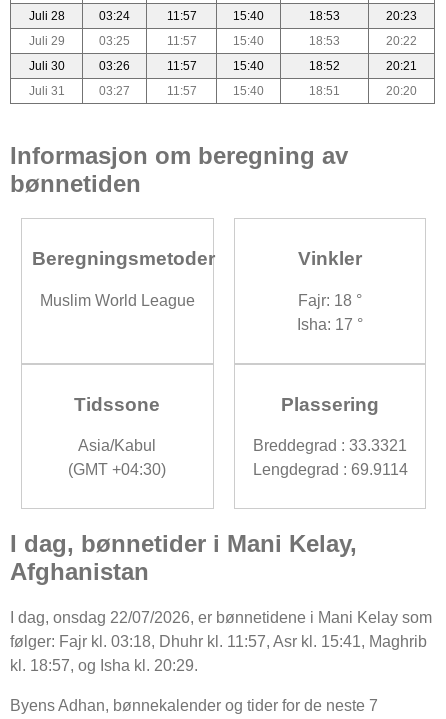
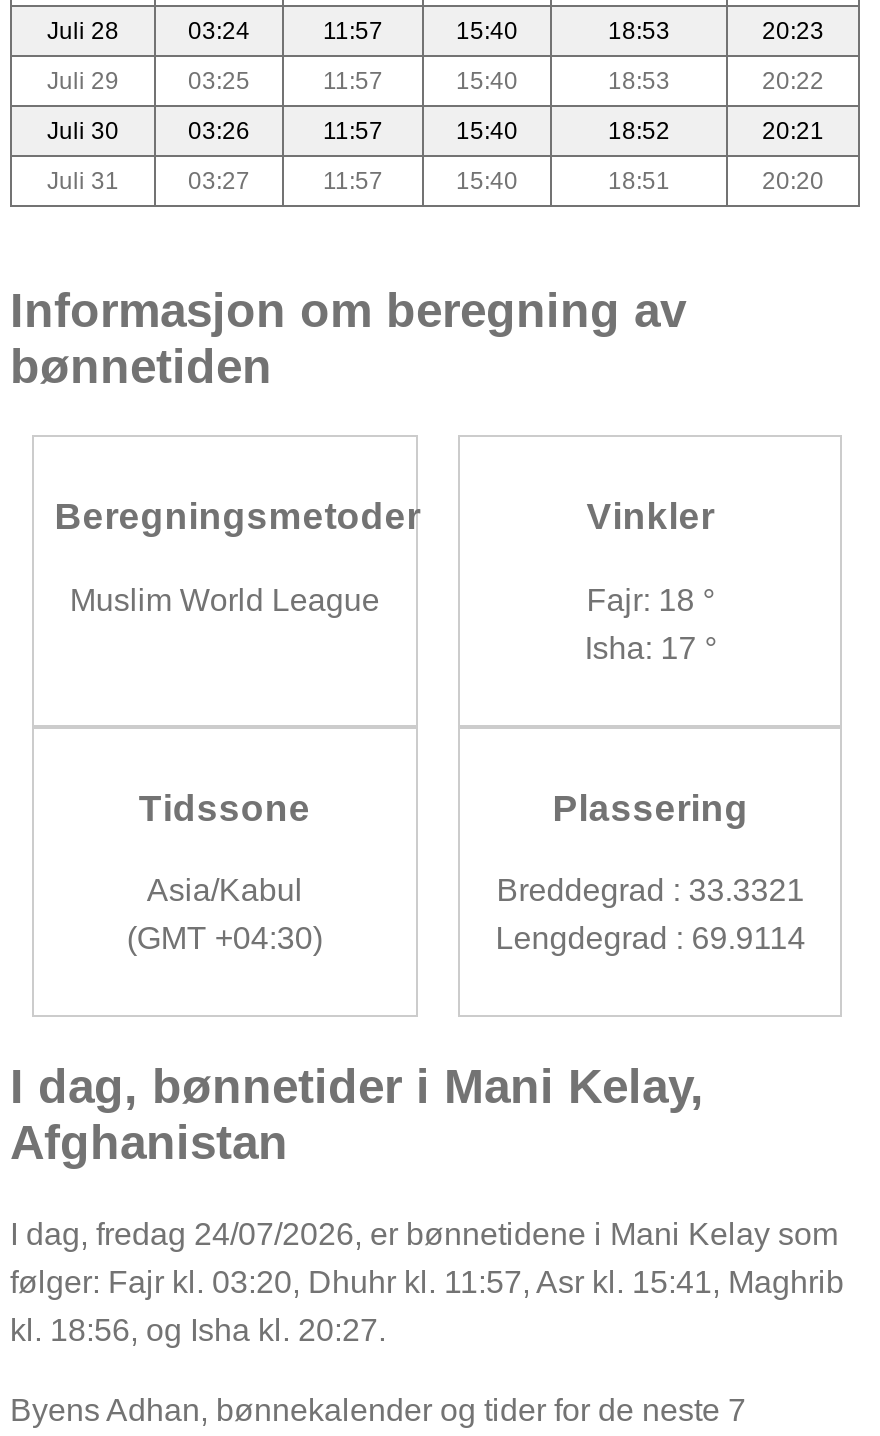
[10,609,432,626] I dag, onsdag 22/07/2026, er bønnetidene i Mani Kelay som -> [10,1217,838,1251] I dag, fredag 24/07/2026, er bønnetidene i Mani Kelay som
[10,633,427,650] følger: Fajr kl. 03:18, Dhuhr kl. 11:57, Asr kl. 15:41, Maghrib -> [10,1265,844,1299] følger: Fajr kl. 03:20, Dhuhr kl. 11:57, Asr kl. 15:41, Maghrib
[10,657,198,674] kl. 18:57, og Isha kl. 20:29. -> [10,1313,386,1347] kl. 18:56, og Isha kl. 20:27.

